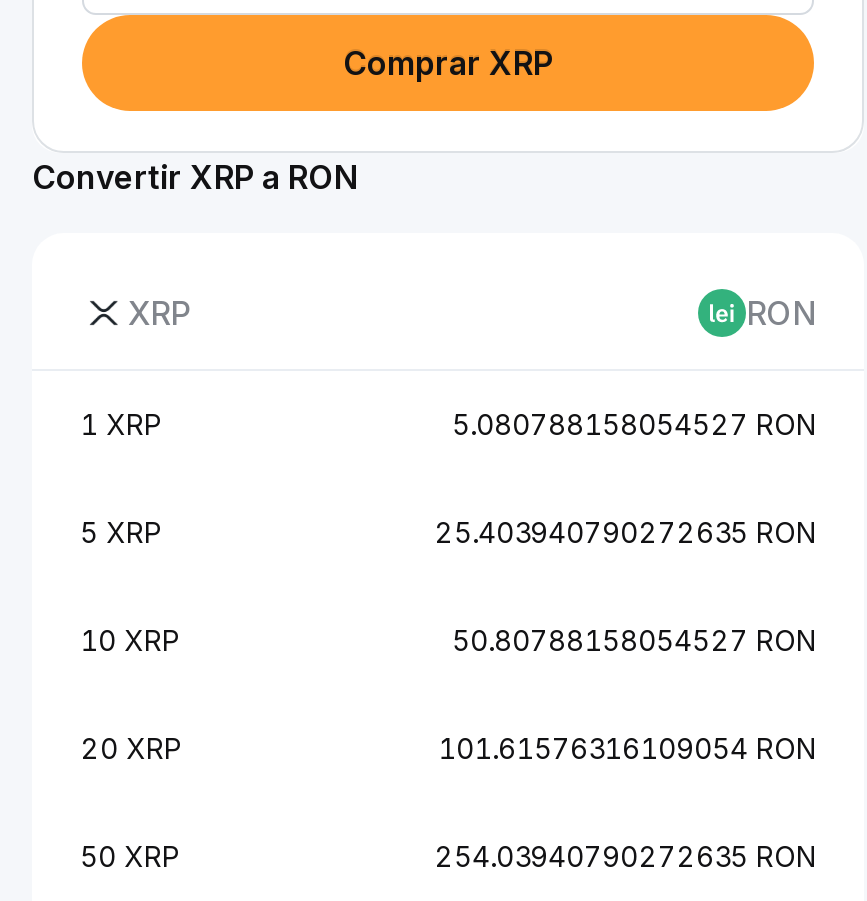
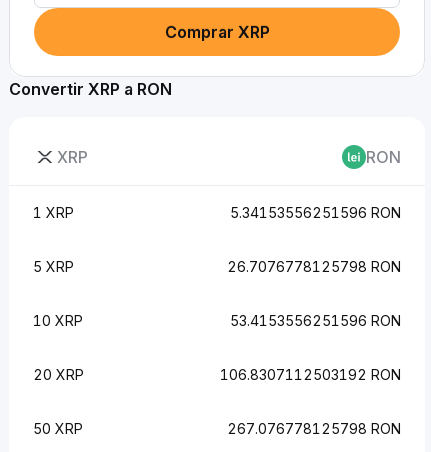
[452,407,816,441] 5.080788158054527 RON -> [230,204,401,221] 5.34153556251596 RON
[434,515,816,549] 25.403940790272635 RON -> [227,258,401,275] 26.7076778125798 RON
[452,623,816,657] 50.80788158054527 RON -> [230,312,401,329] 53.4153556251596 RON
[438,731,816,765] 101.61576316109054 RON -> [220,366,401,383] 106.8307112503192 RON
[434,839,816,873] 254.03940790272635 RON -> [227,420,401,437] 267.076778125798 RON

